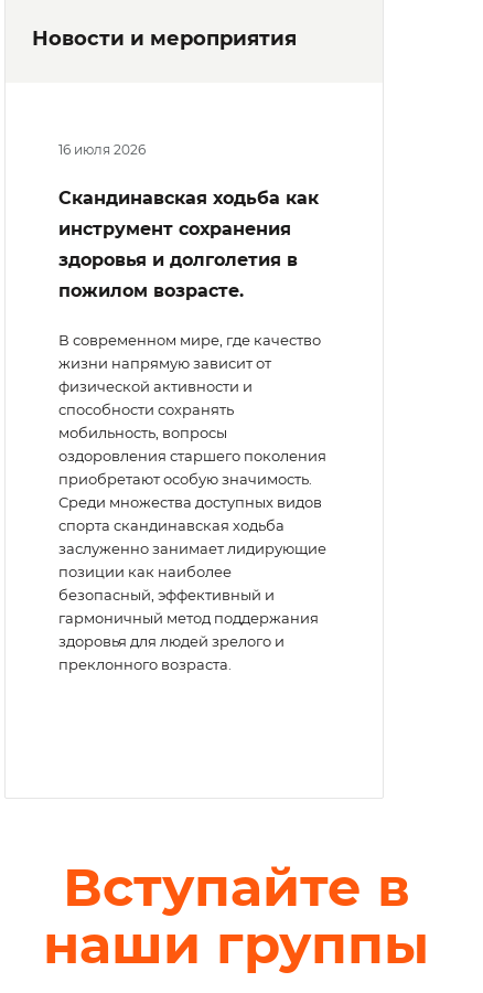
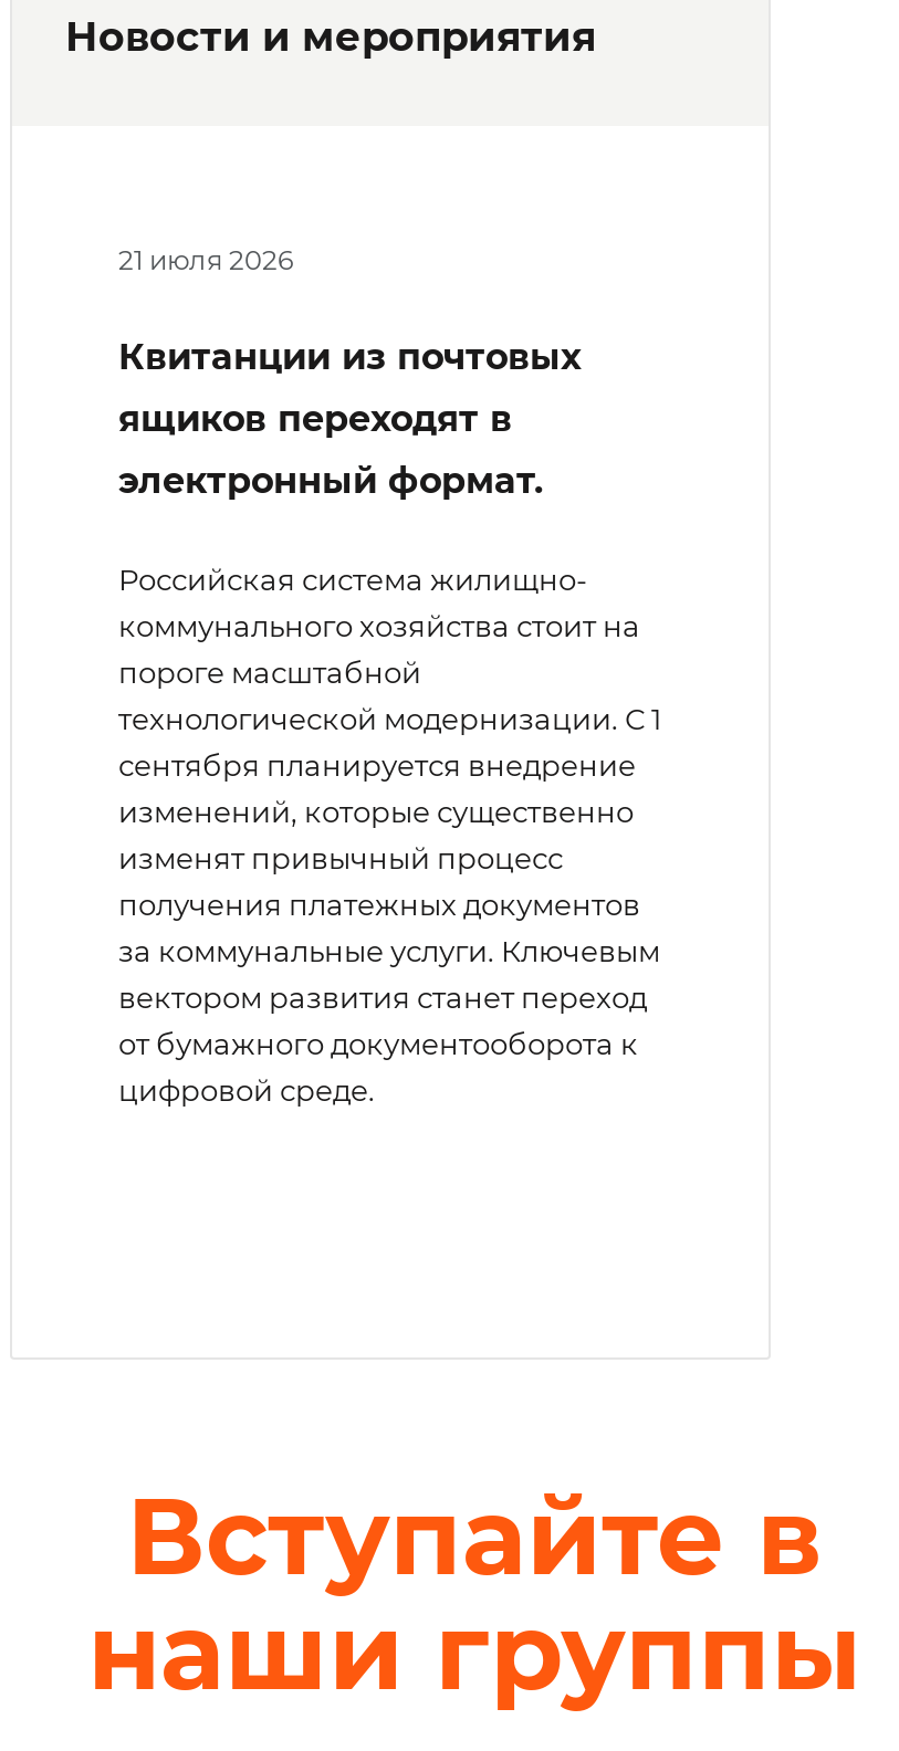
[58,142,326,673] 16 июля 2026 | Скандинавская ходьба как | инструмент сохранения | здоровья и долголетия в | пожилом возрасте. | В современном мире, где качество | жизни напрямую зависит от | физической активности и | способности сохранять | мобильность, вопросы | оздоровления старшего поколения | приобретают особую значимость. | Среди множества доступных видов | спорта скандинавская ходьба | заслуженно занимает лидирующие | позиции как наиболее | безопасный, эффективный и | гармоничный метод поддержания | здоровья для людей зрелого и | преклонного возраста. -> [118,244,662,1109] 21 июля 2026 | Квитанции из почтовых | ящиков переходят в | электронный формат. | Российская система жилищно- | коммунального хозяйства стоит на | пороге масштабной | технологической модернизации. С 1 | сентября планируется внедрение | изменений, которые существенно | изменят привычный процесс | получения платежных документов | за коммунальные услуги. Ключевым | вектором развития станет переход | от бумажного документооборота к | цифровой среде.

